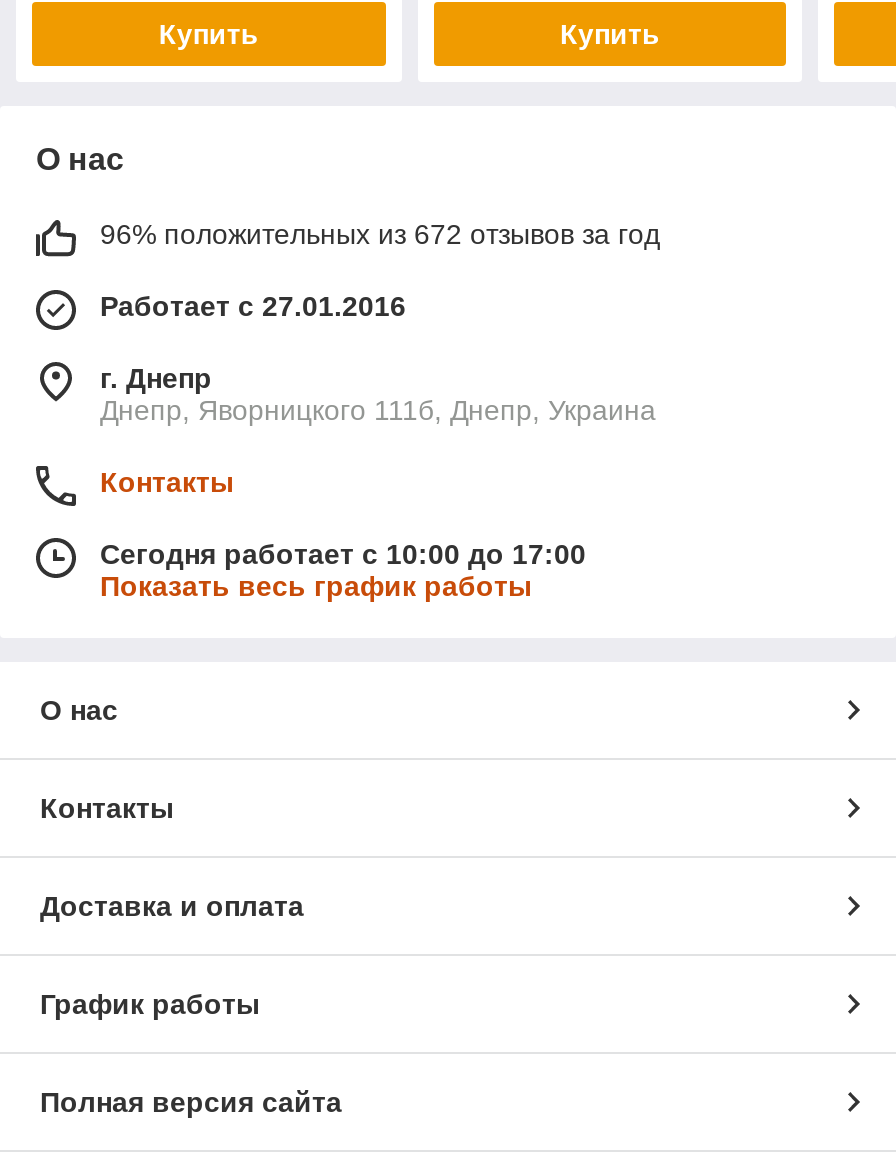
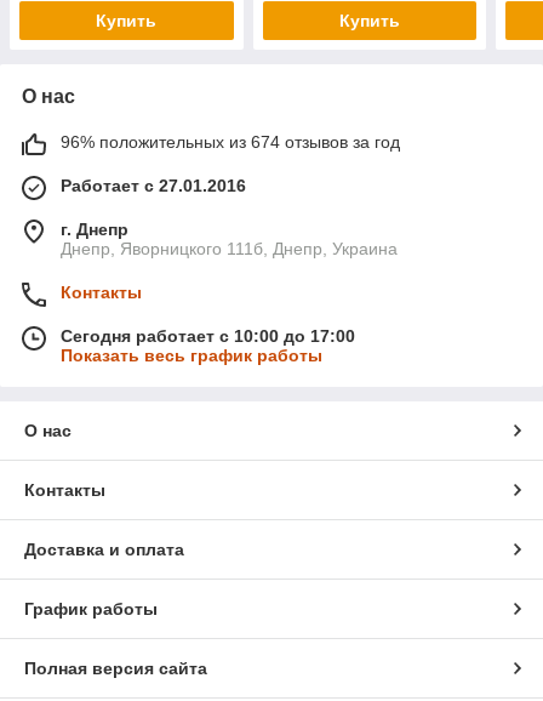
[100,219,660,251] 96% положительных из 672 отзывов за год -> [61,133,400,152] 96% положительных из 674 отзывов за год

